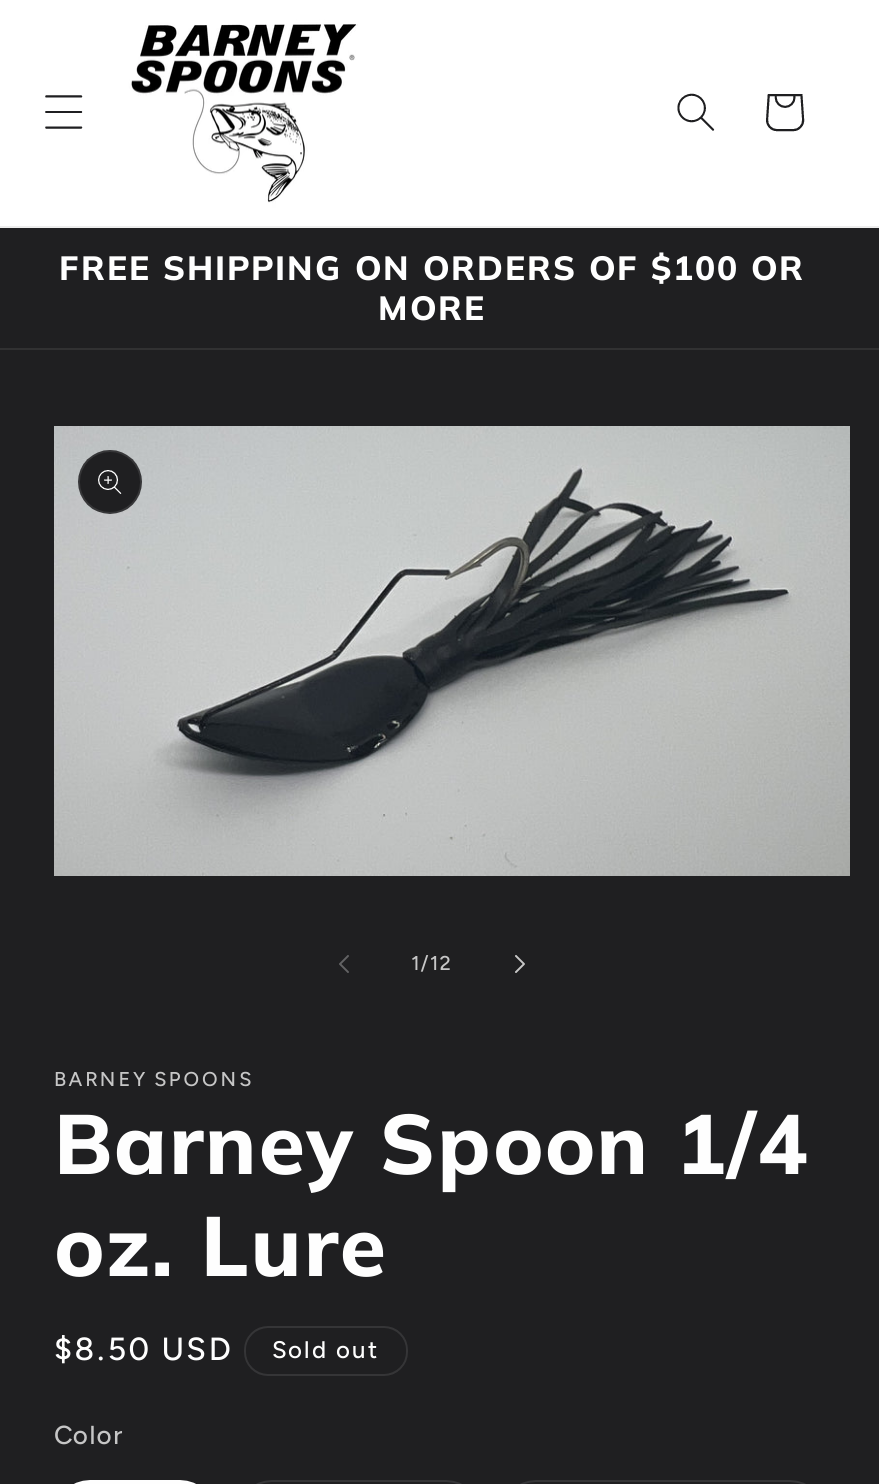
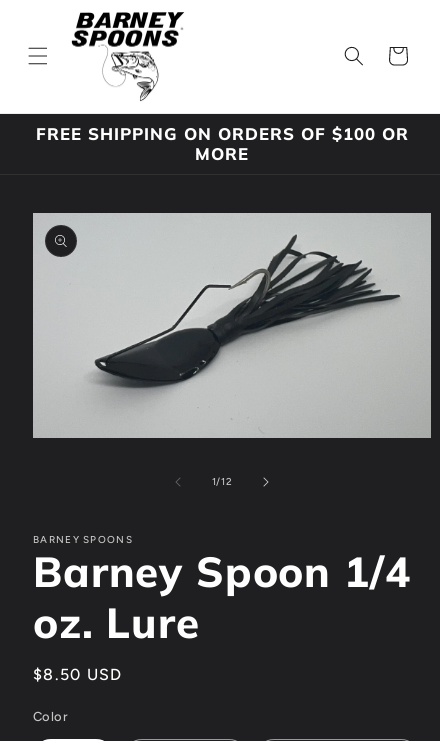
[272,1335,380,1363] Sold out -> none

